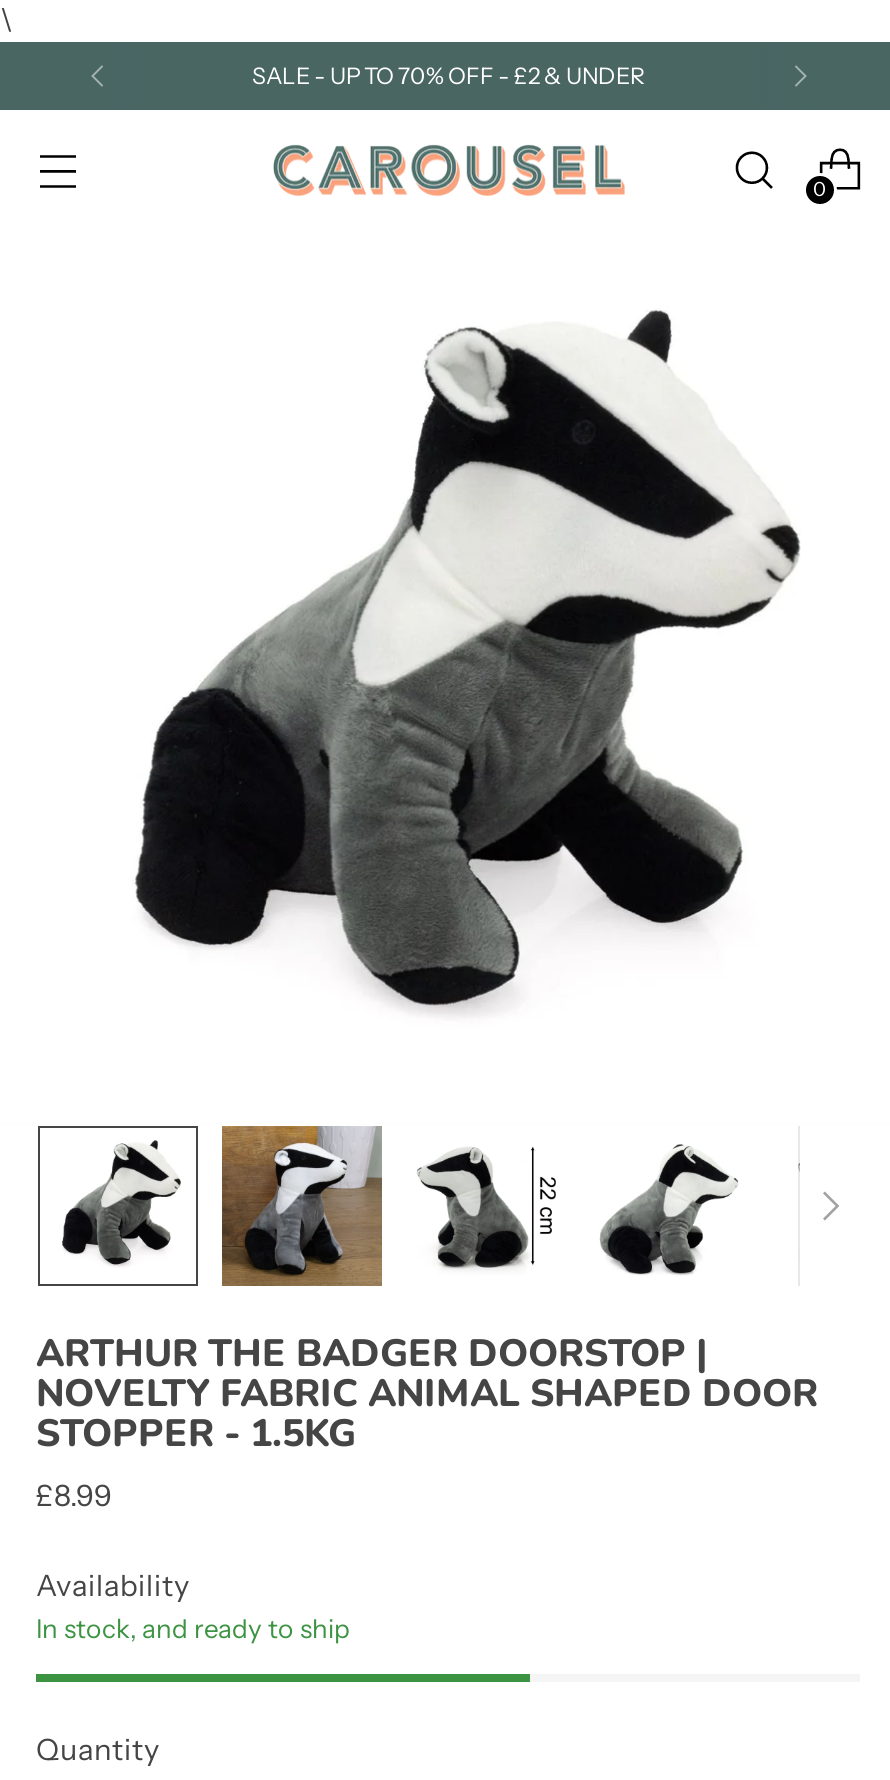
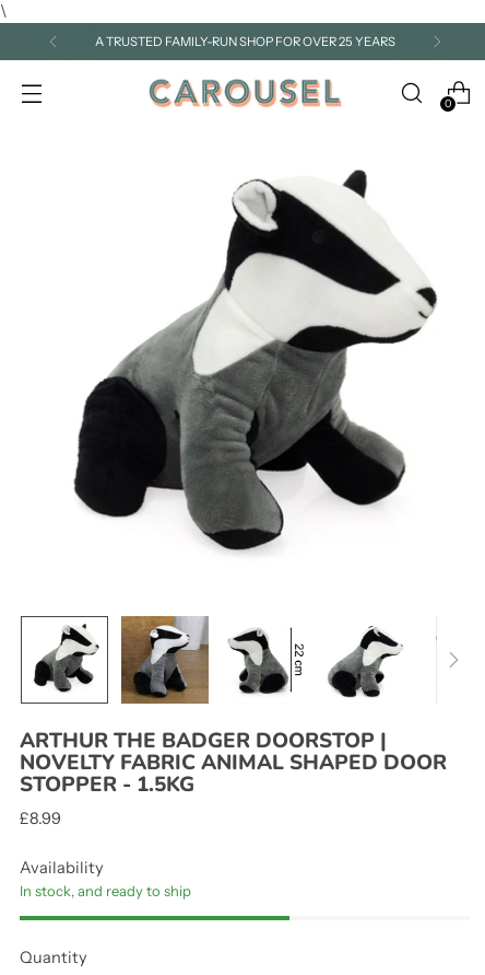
[252,61,644,89] SALE - UP TO 70% OFF - £2 & UNDER -> [94,33,395,49] A TRUSTED FAMILY-RUN SHOP FOR OVER 25 YEARS

